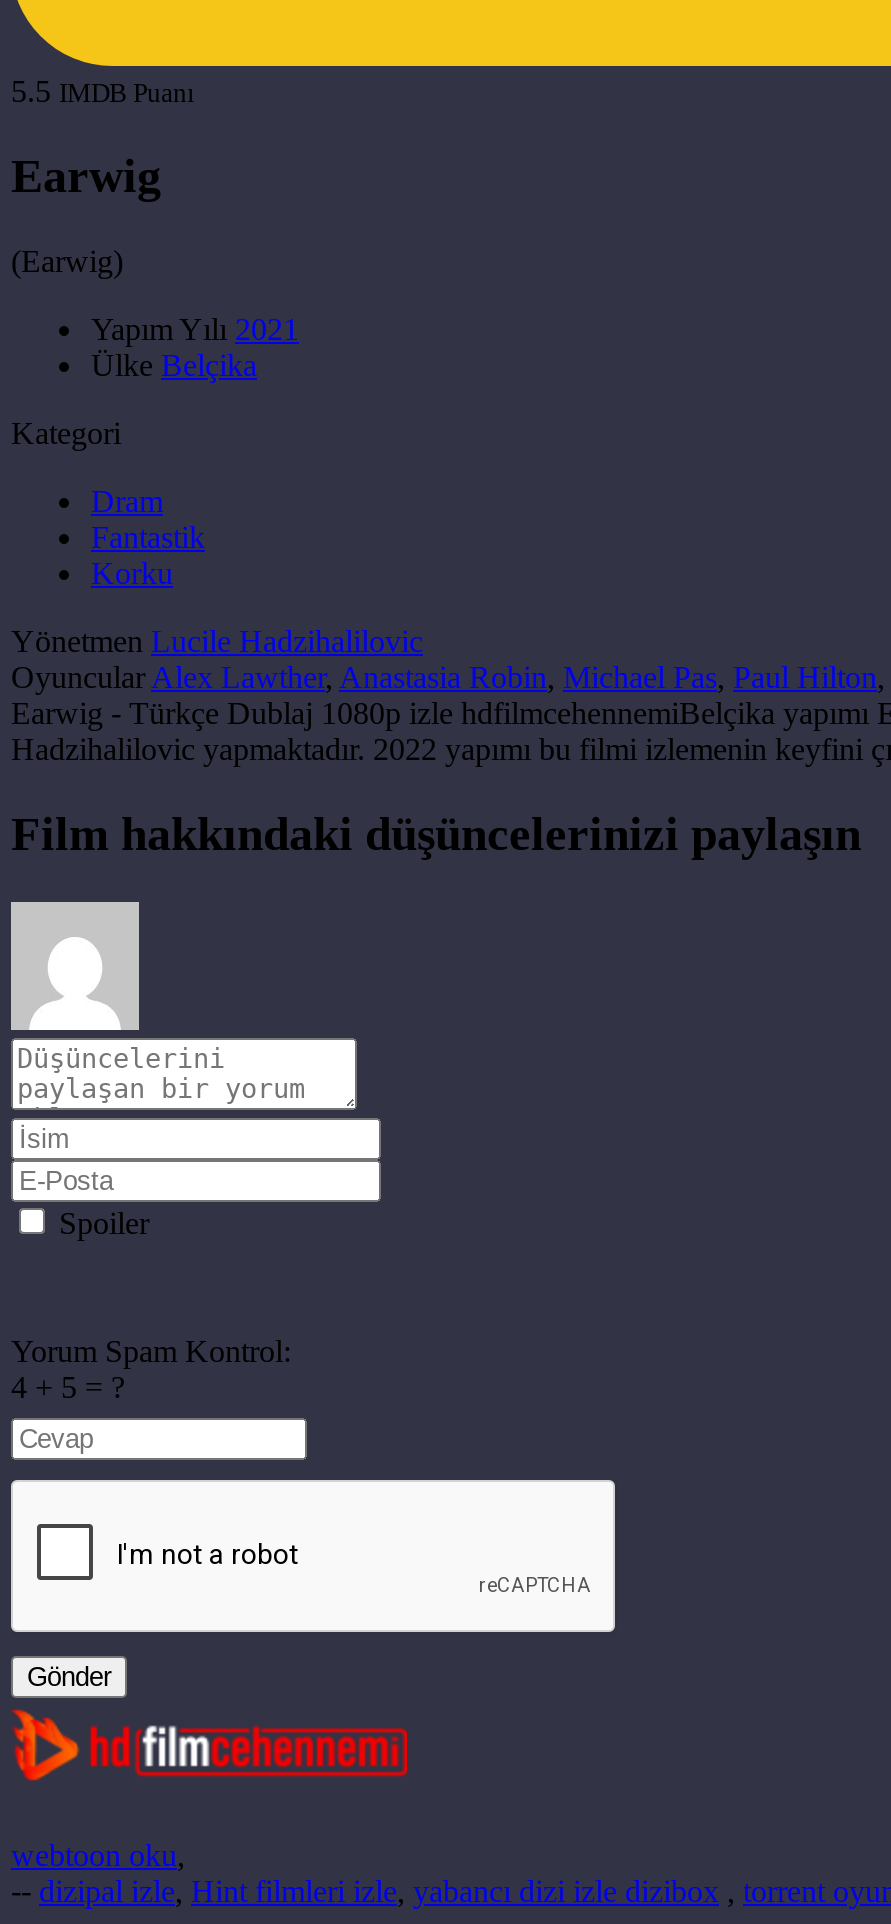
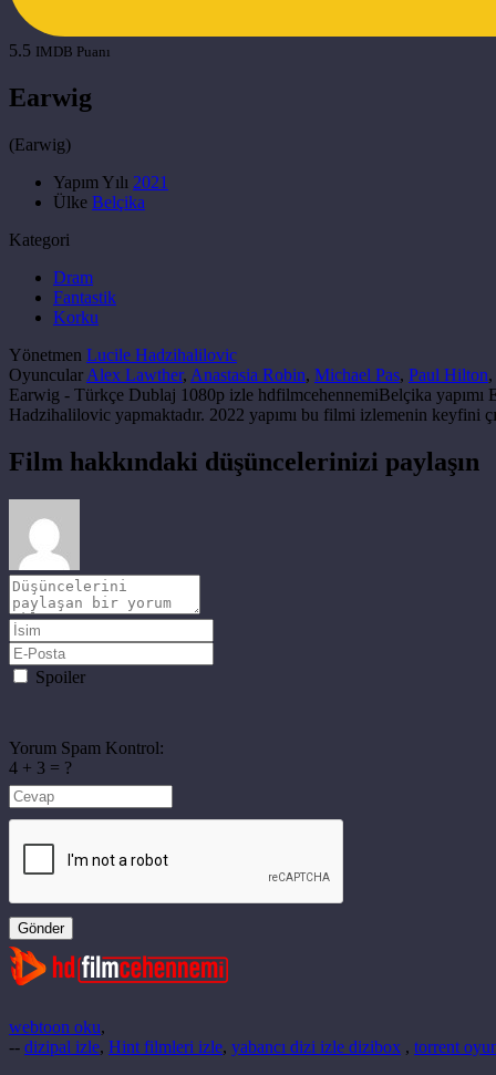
[11,1369,125,1403] 4 + 5 = ? -> [9,758,72,777] 4 + 3 = ?

